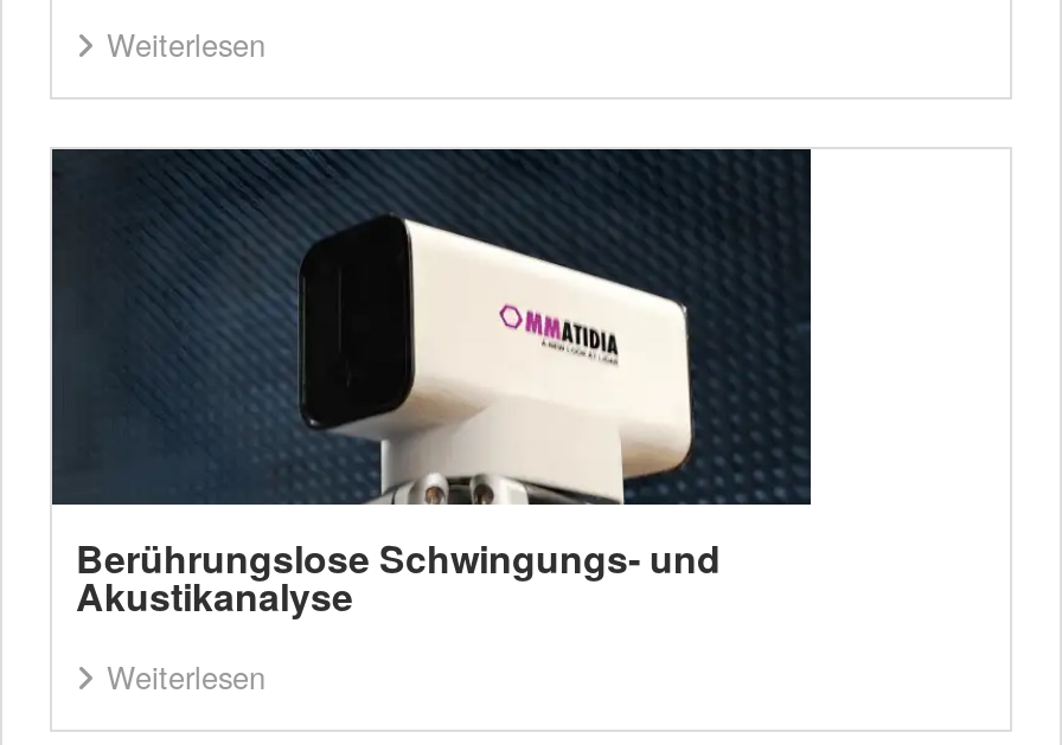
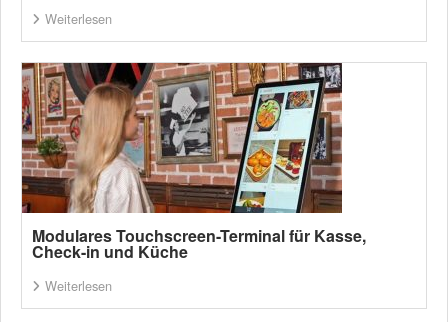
[50,147,813,623] [image] | Berührungslose Schwingungs- und | Akustikanalyse -> [21,62,366,263] [image] | Modulares Touchscreen-Terminal für Kasse, | Check-in und Küche

